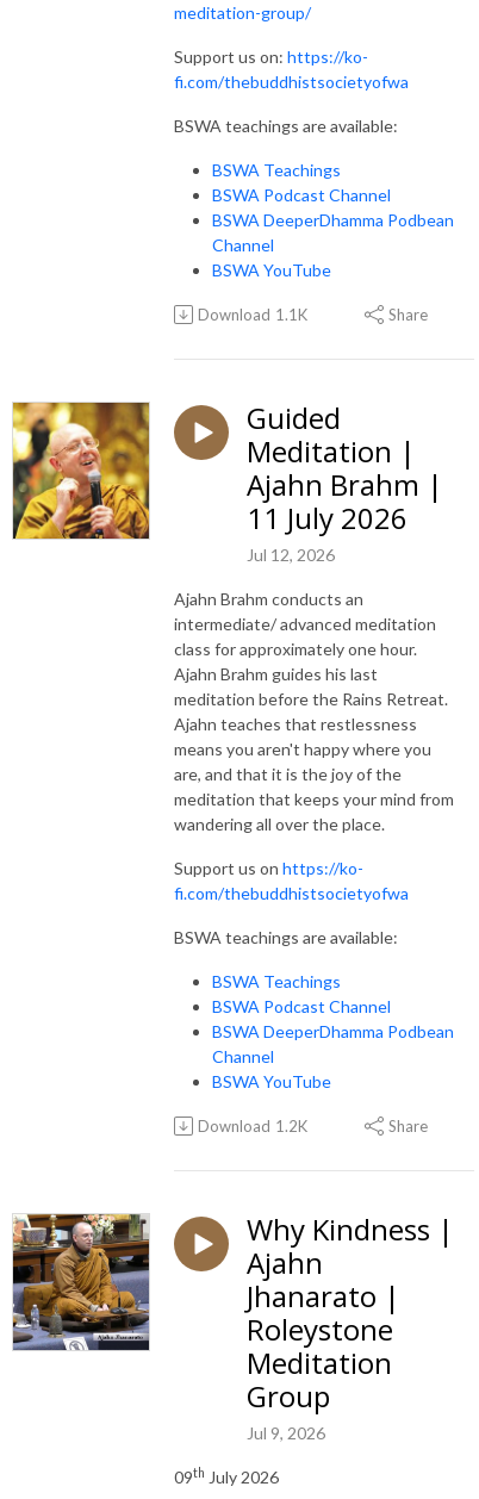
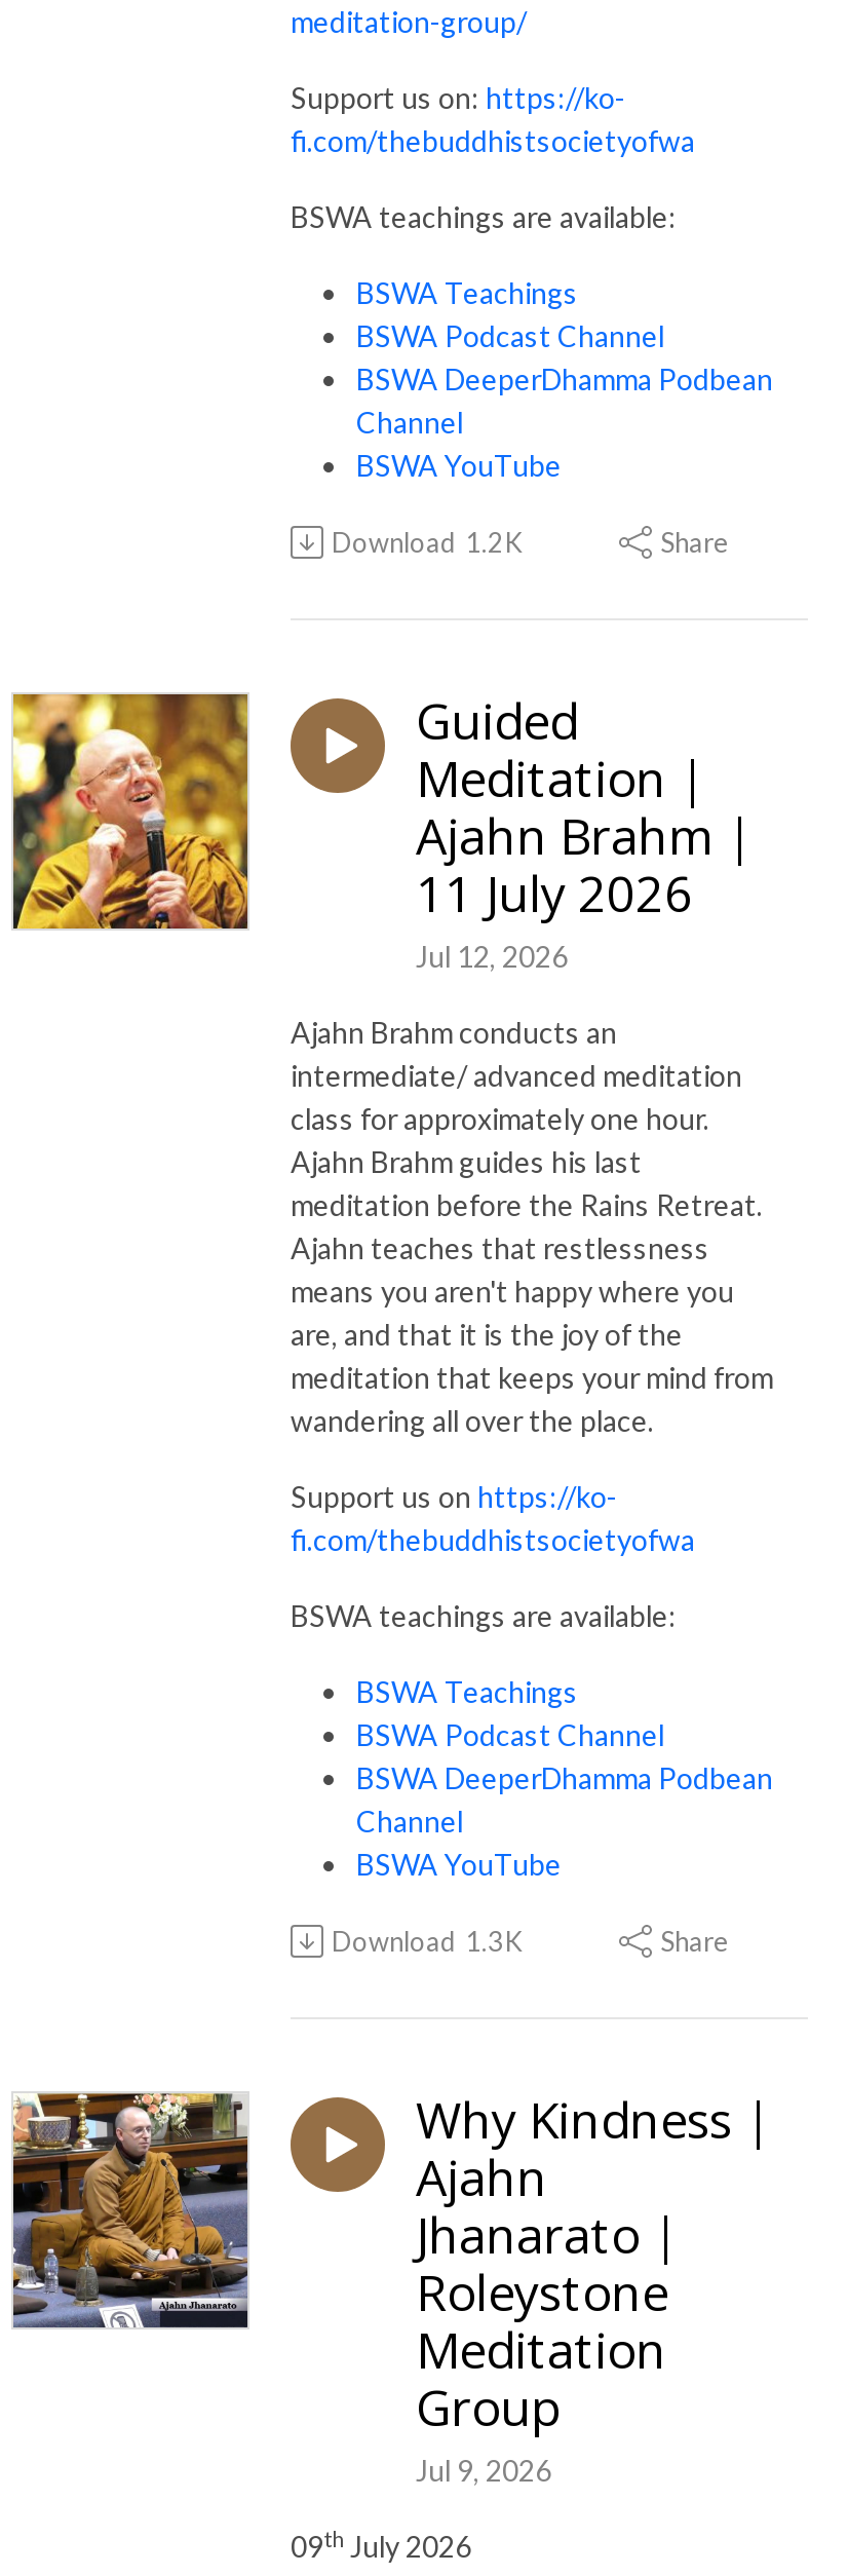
[198,305,307,324] Download 1.1K -> [332,526,521,559] Download 1.2K
[198,1116,307,1135] Download 1.2K -> [332,1924,521,1957] Download 1.3K

